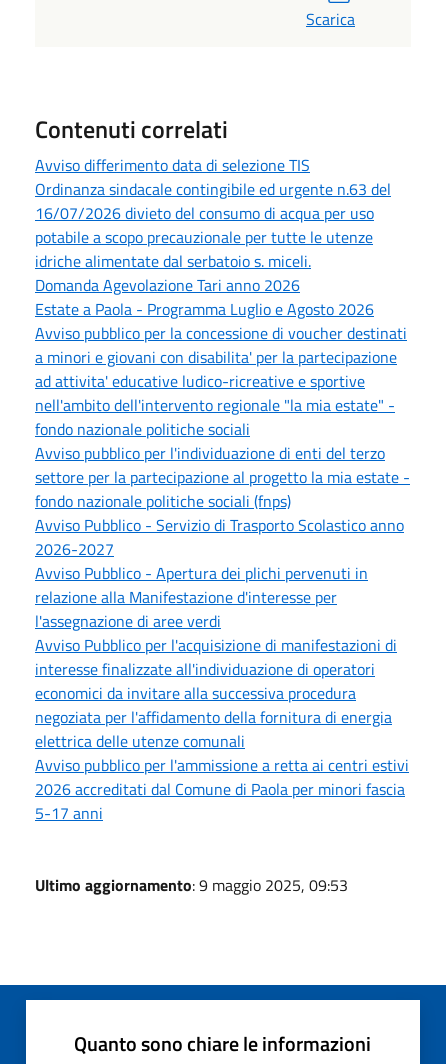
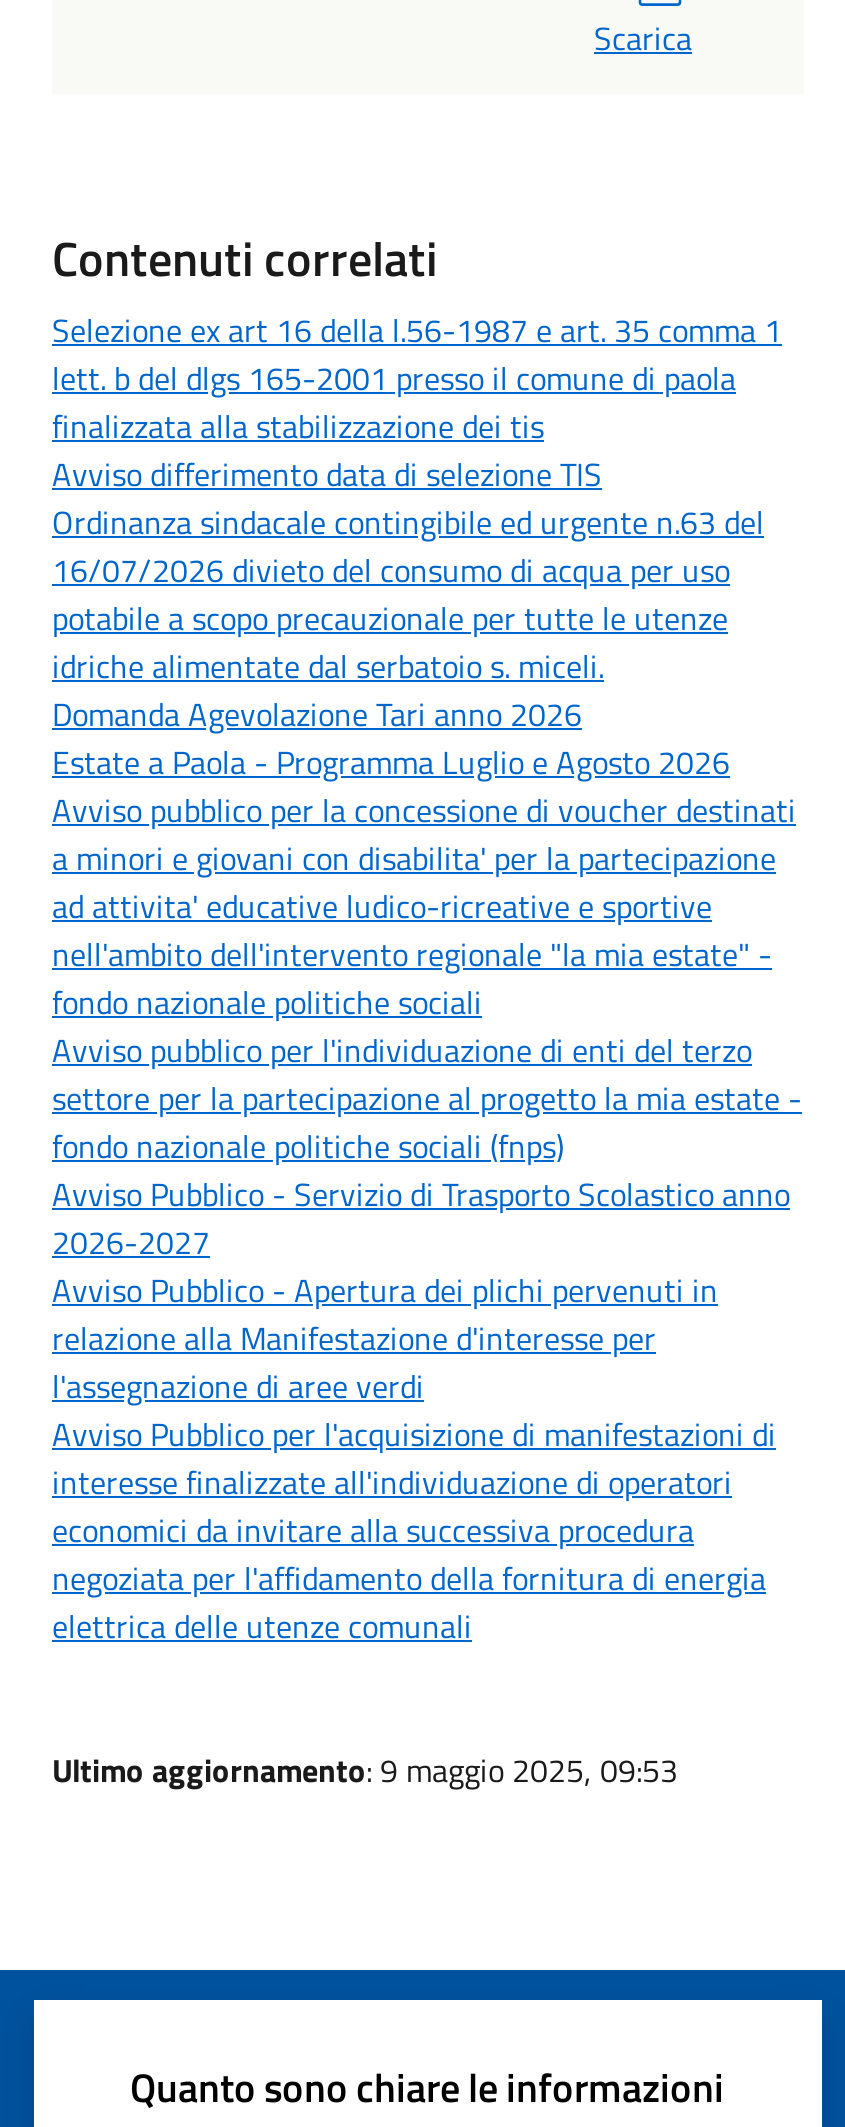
none -> [52,305,782,449] Selezione ex art 16 della l.56-1987 e art. 35 comma 1 | lett. b del dlgs 165-2001 presso il comune di paola | finalizzata alla stabilizzazione dei tis
moved [35,152,410,752] -> [52,449,802,1649]: Avviso differimento data di selezione TIS | Ordinanza sindacale contingibile ed urgente n.63 del | 16/07/2026 divieto del consumo di acqua per uso | ... | negoziata per l'affidamento della fornitura di energia | elettrica delle utenze comunali
[35,752,409,824] Avviso pubblico per l'ammissione a retta ai centri estivi | 2026 accreditati dal Comune di Paola per minori fascia | 5-17 anni -> none

